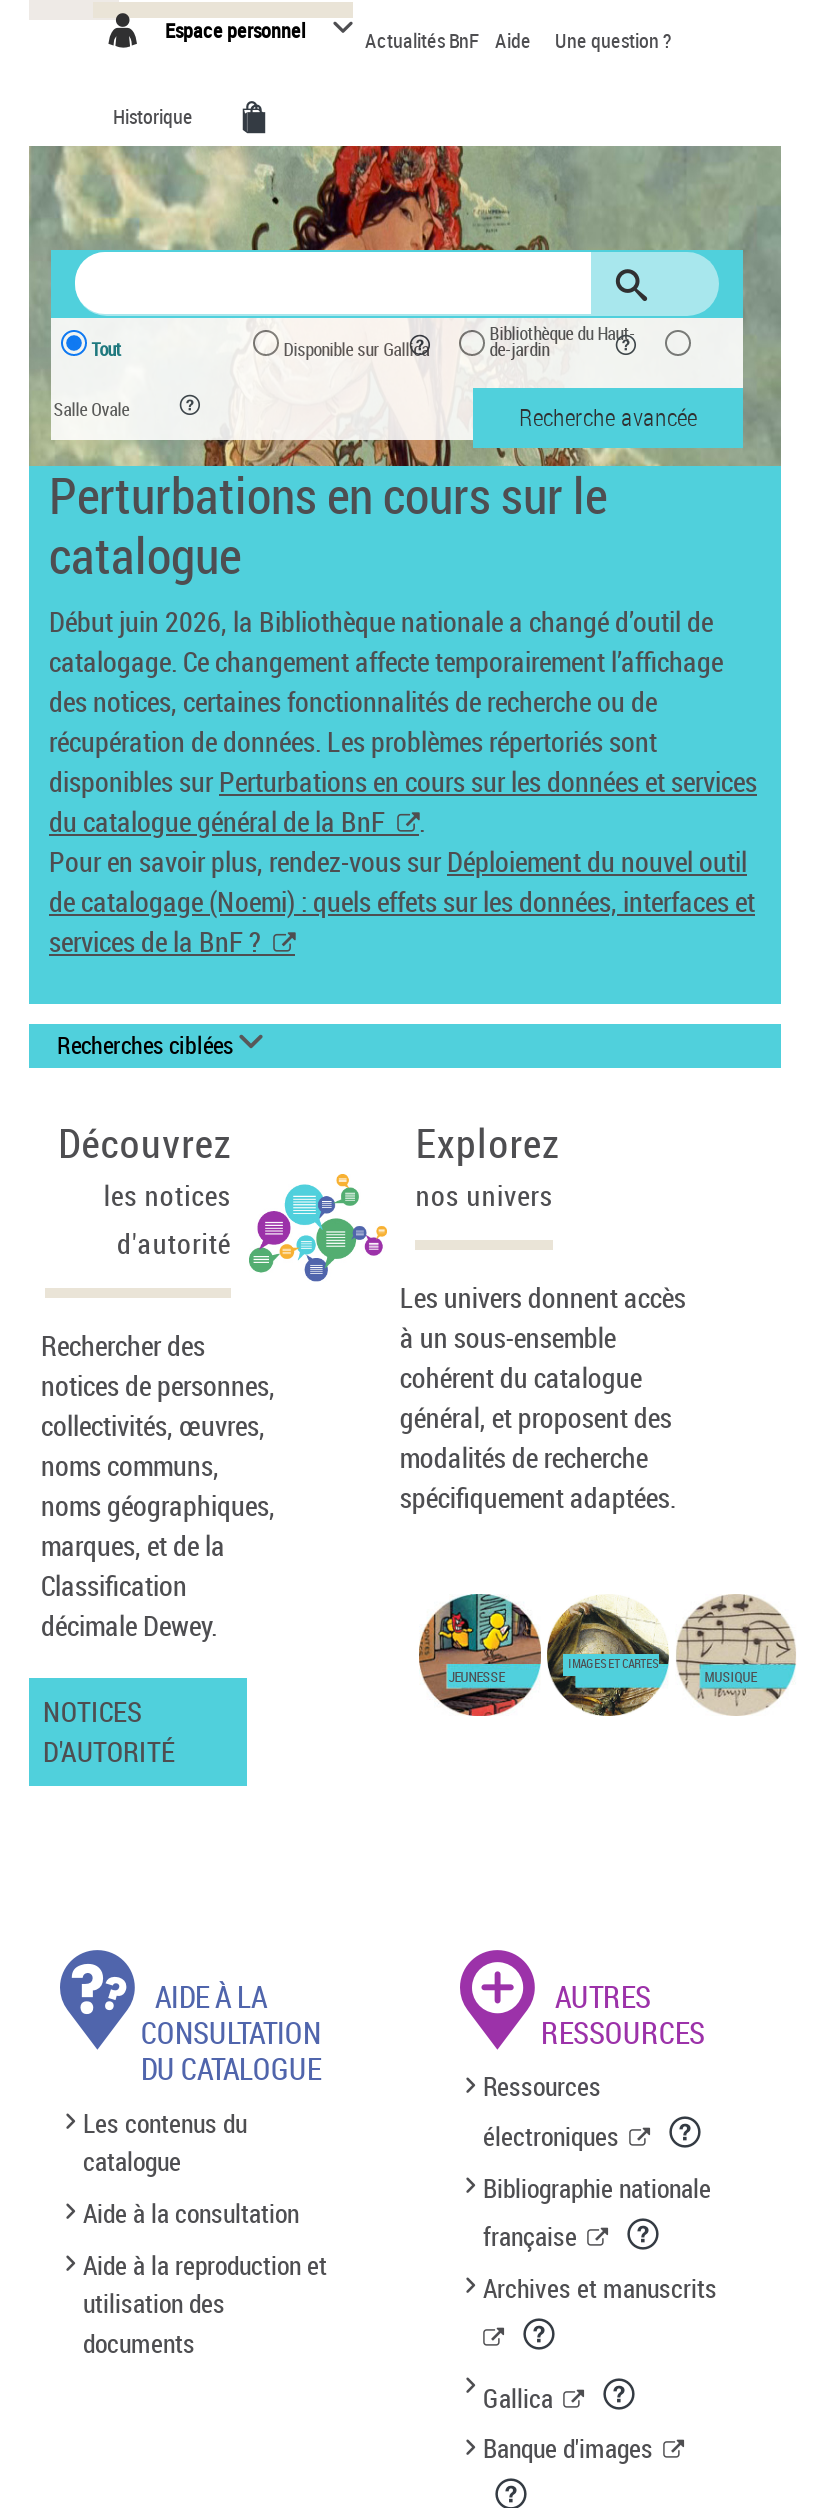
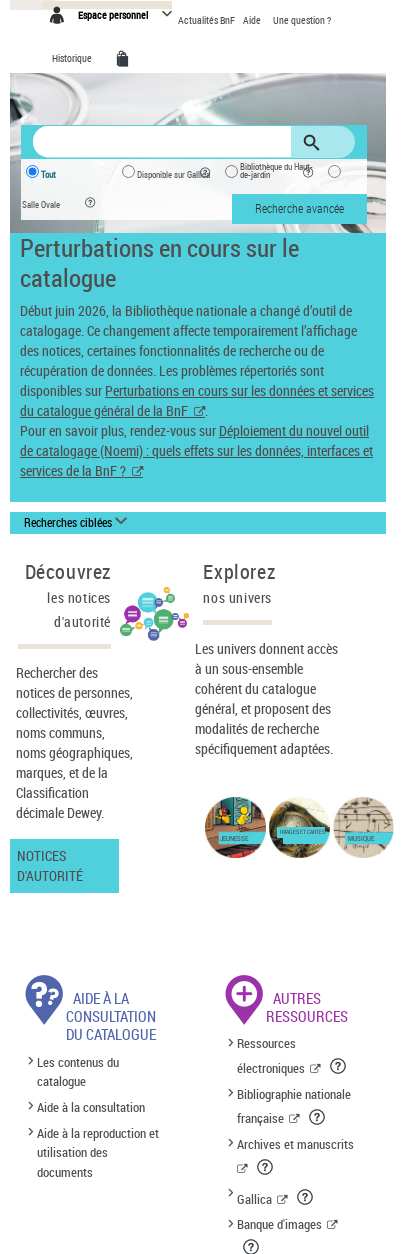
[27,144,783,468] [image] -> [9,73,386,234] [image]

